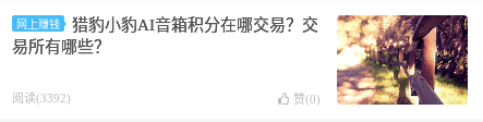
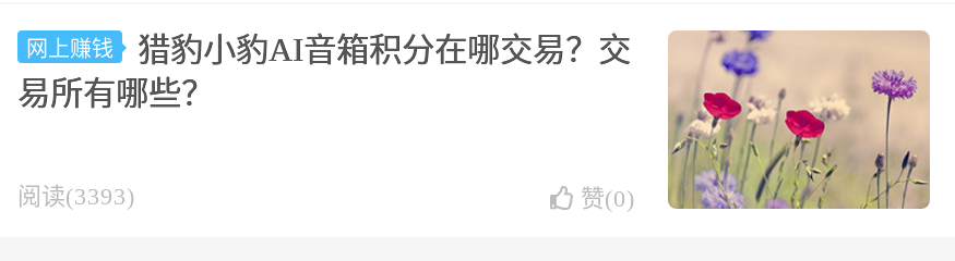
[337,14,469,106] [image] -> [666,28,932,211] [image]
[12,91,71,105] 阅读(3392) -> [17,183,135,209] 阅读(3393)

